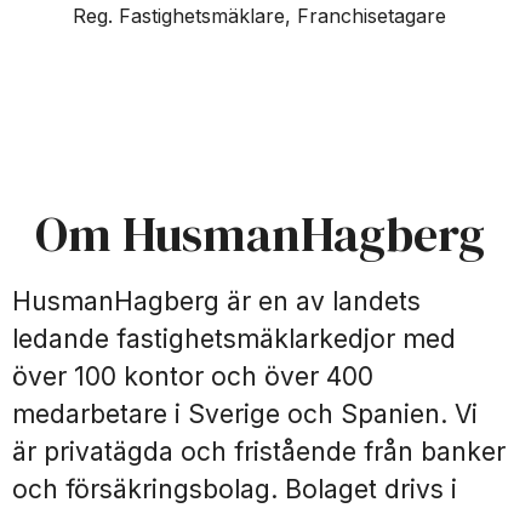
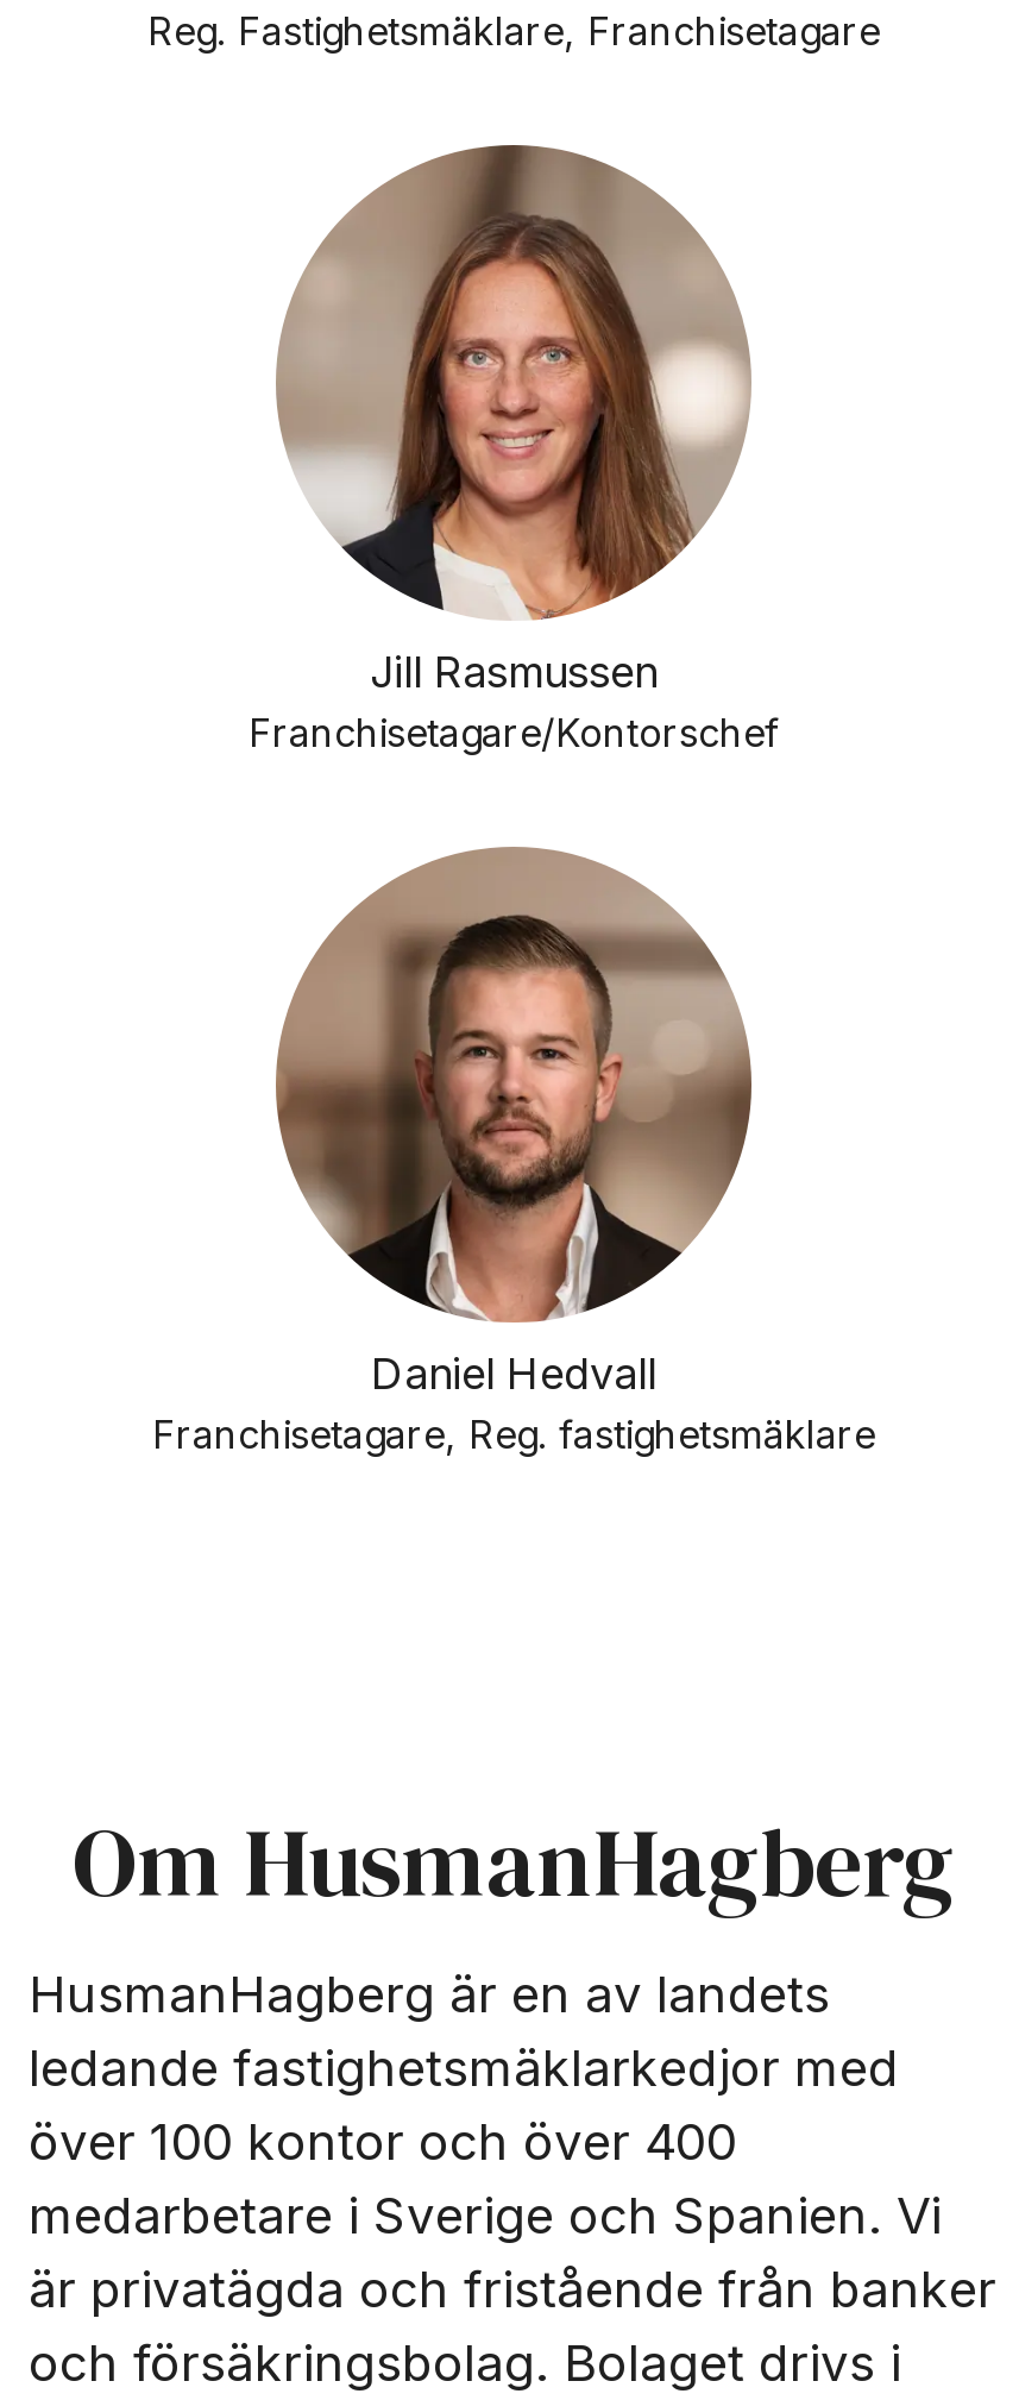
none -> [152,844,875,1458] [image] | Daniel Hedvall | Franchisetagare, Reg. fastighetsmäklare
none -> [249,143,779,756] [image] | Jill Rasmussen | Franchisetagare/Kontorschef

